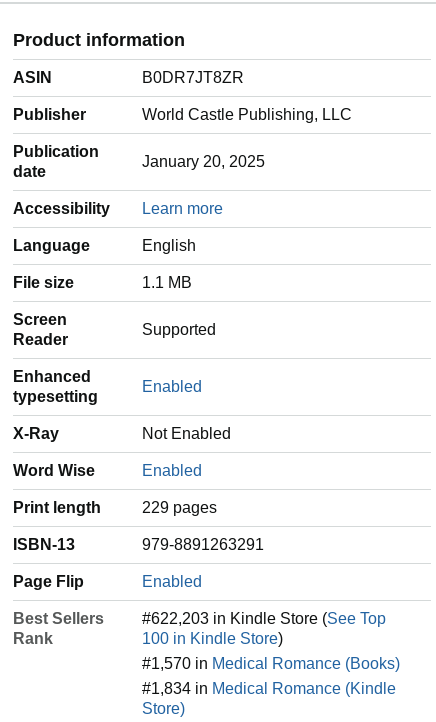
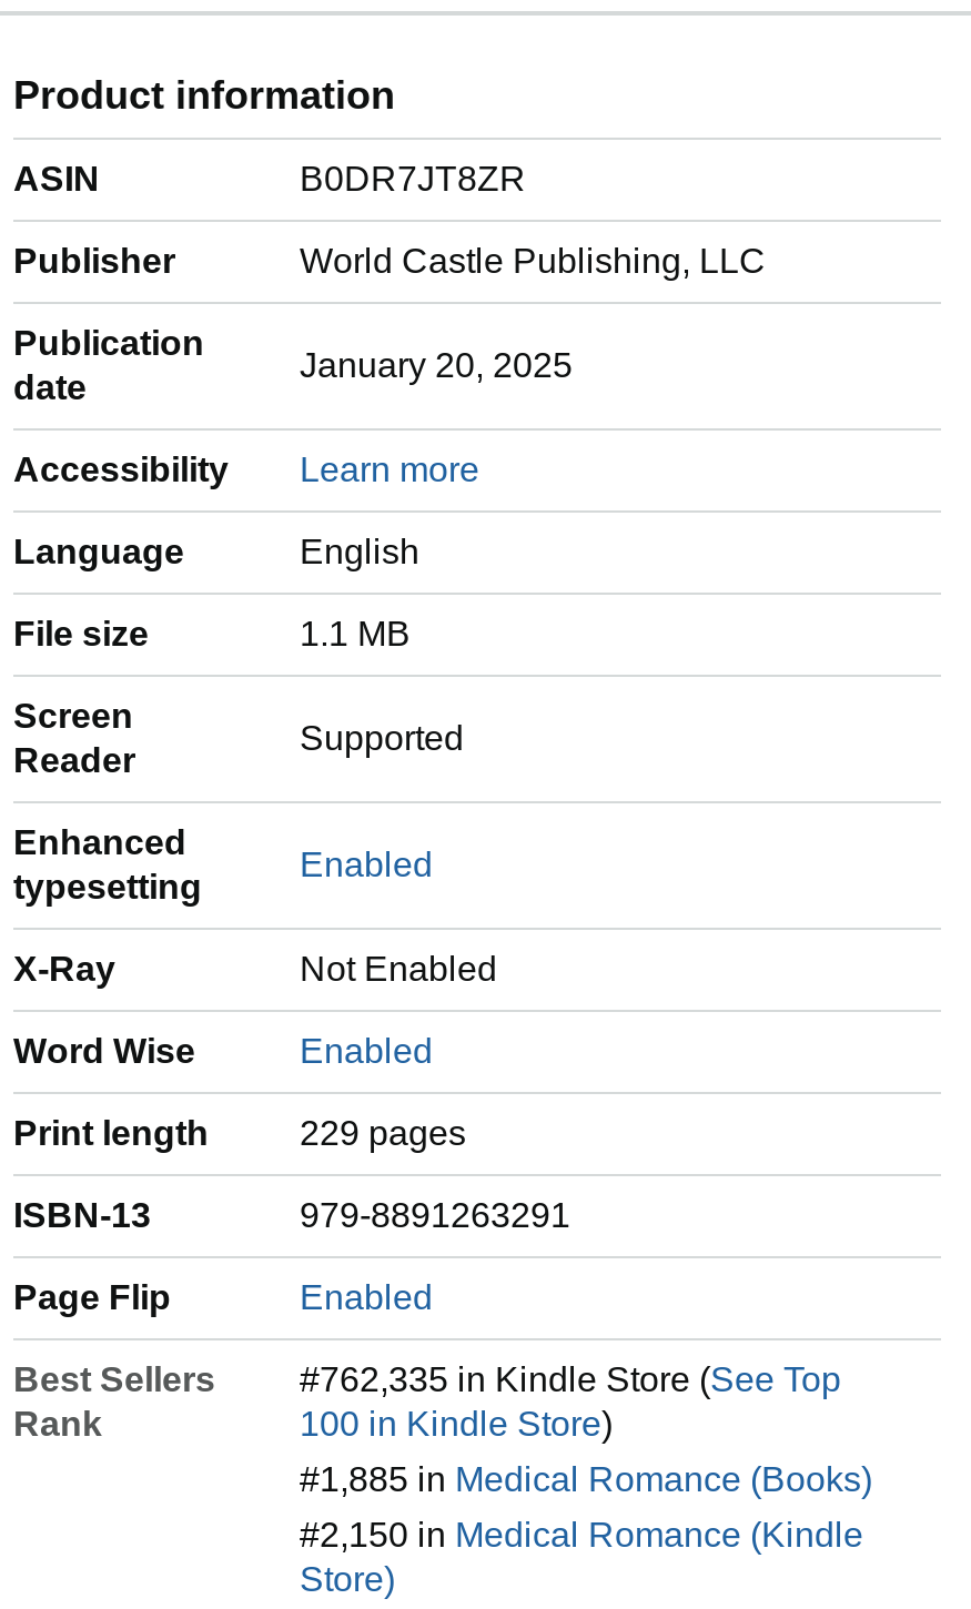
[142,610,386,627] #622,203 in Kindle Store (See Top -> [300,1362,841,1399] #762,335 in Kindle Store (See Top
[142,655,400,672] #1,570 in Medical Romance (Books) -> [300,1461,872,1499] #1,885 in Medical Romance (Books)
[142,680,396,697] #1,834 in Medical Romance (Kindle -> [300,1517,863,1555] #2,150 in Medical Romance (Kindle

